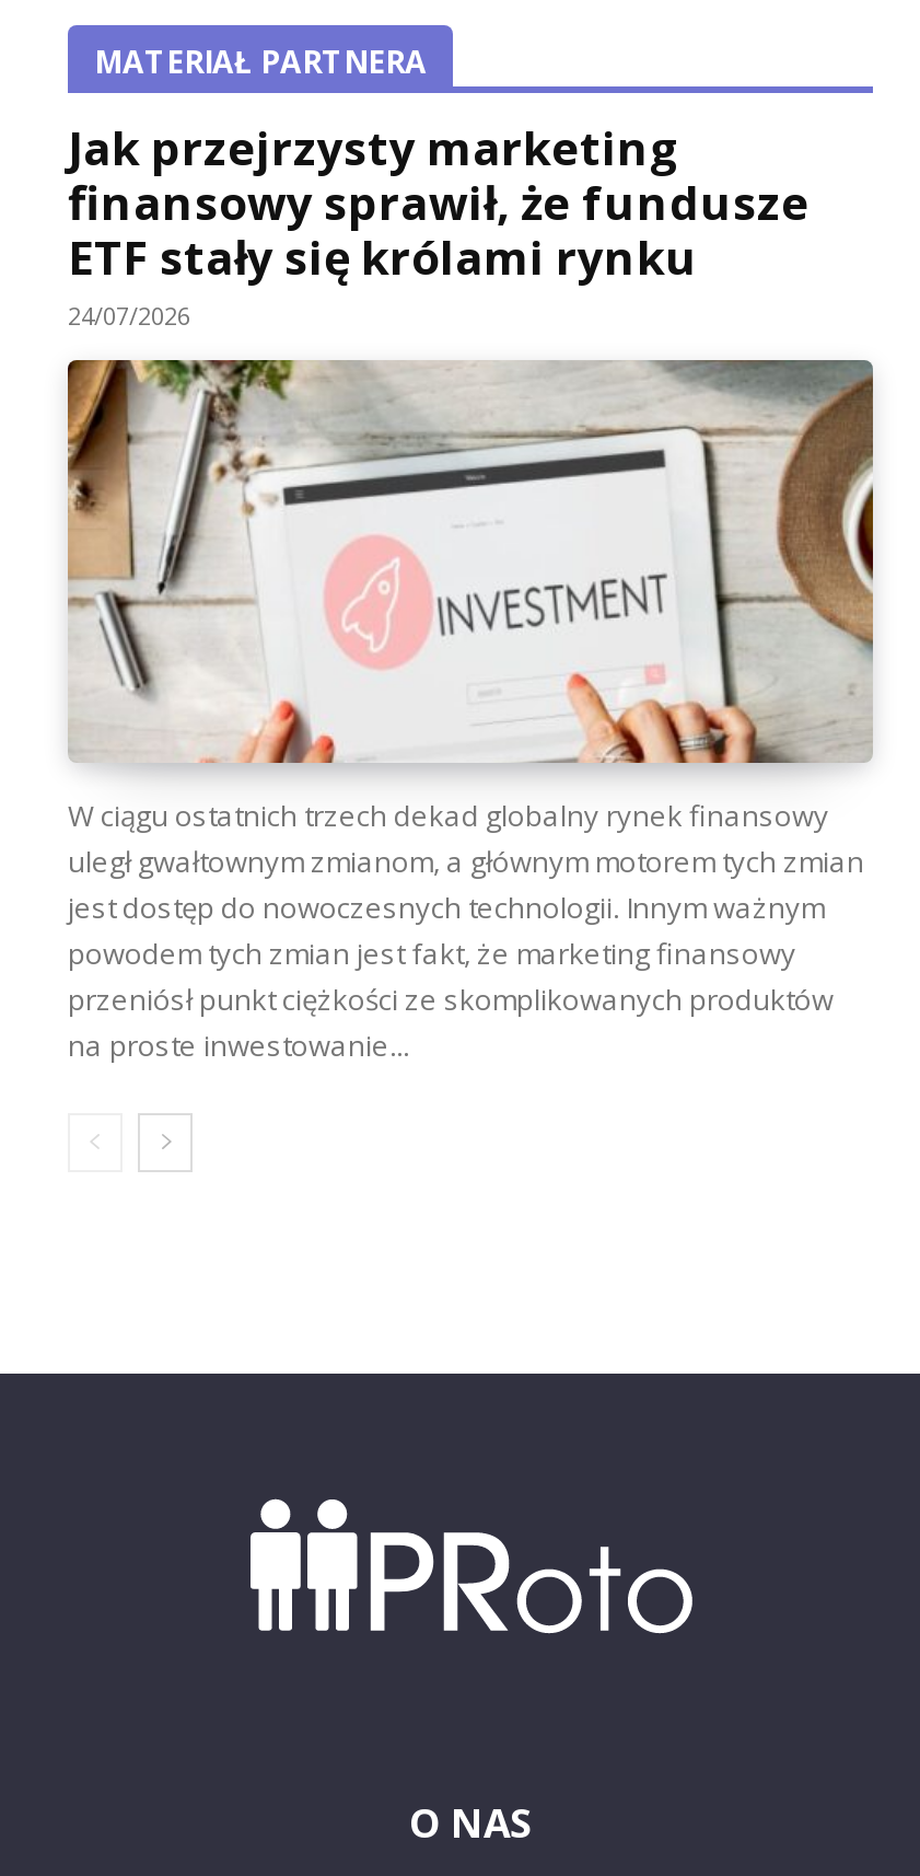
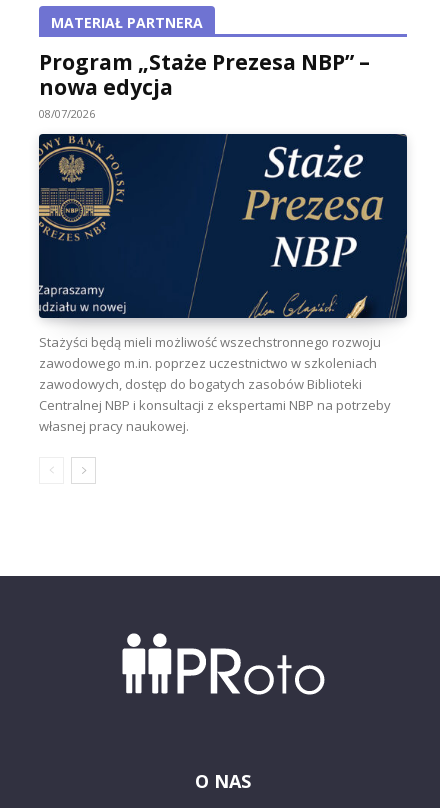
[68,116,810,331] Jak przejrzysty marketing | finansowy sprawił, że fundusze | ETF stały się królami rynku | 24/07/2026 -> [39,48,370,121] Program „Staże Prezesa NBP” – | nowa edycja | 08/07/2026
[66,358,875,1064] [image] | W ciągu ostatnich trzech dekad globalny rynek finansowy | uległ gwałtownym zmianom, a głównym motorem tych zmian | jest dostęp do nowoczesnych technologii. Innym ważnym | powodem tych zmian jest fakt, że marketing finansowy | przeniósł punkt ciężkości ze skomplikowanych produktów | na proste inwestowanie... -> [38,133,408,435] [image] | Stażyści będą mieli możliwość wszechstronnego rozwoju | zawodowego m.in. poprzez uczestnictwo w szkoleniach | zawodowych, dostęp do bogatych zasobów Biblioteki | Centralnej NBP i konsultacji z ekspertami NBP na potrzeby | własnej pracy naukowej.

